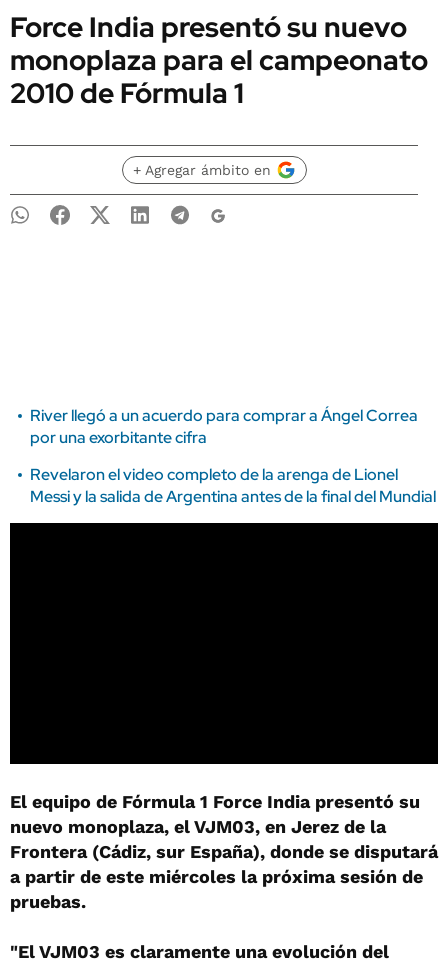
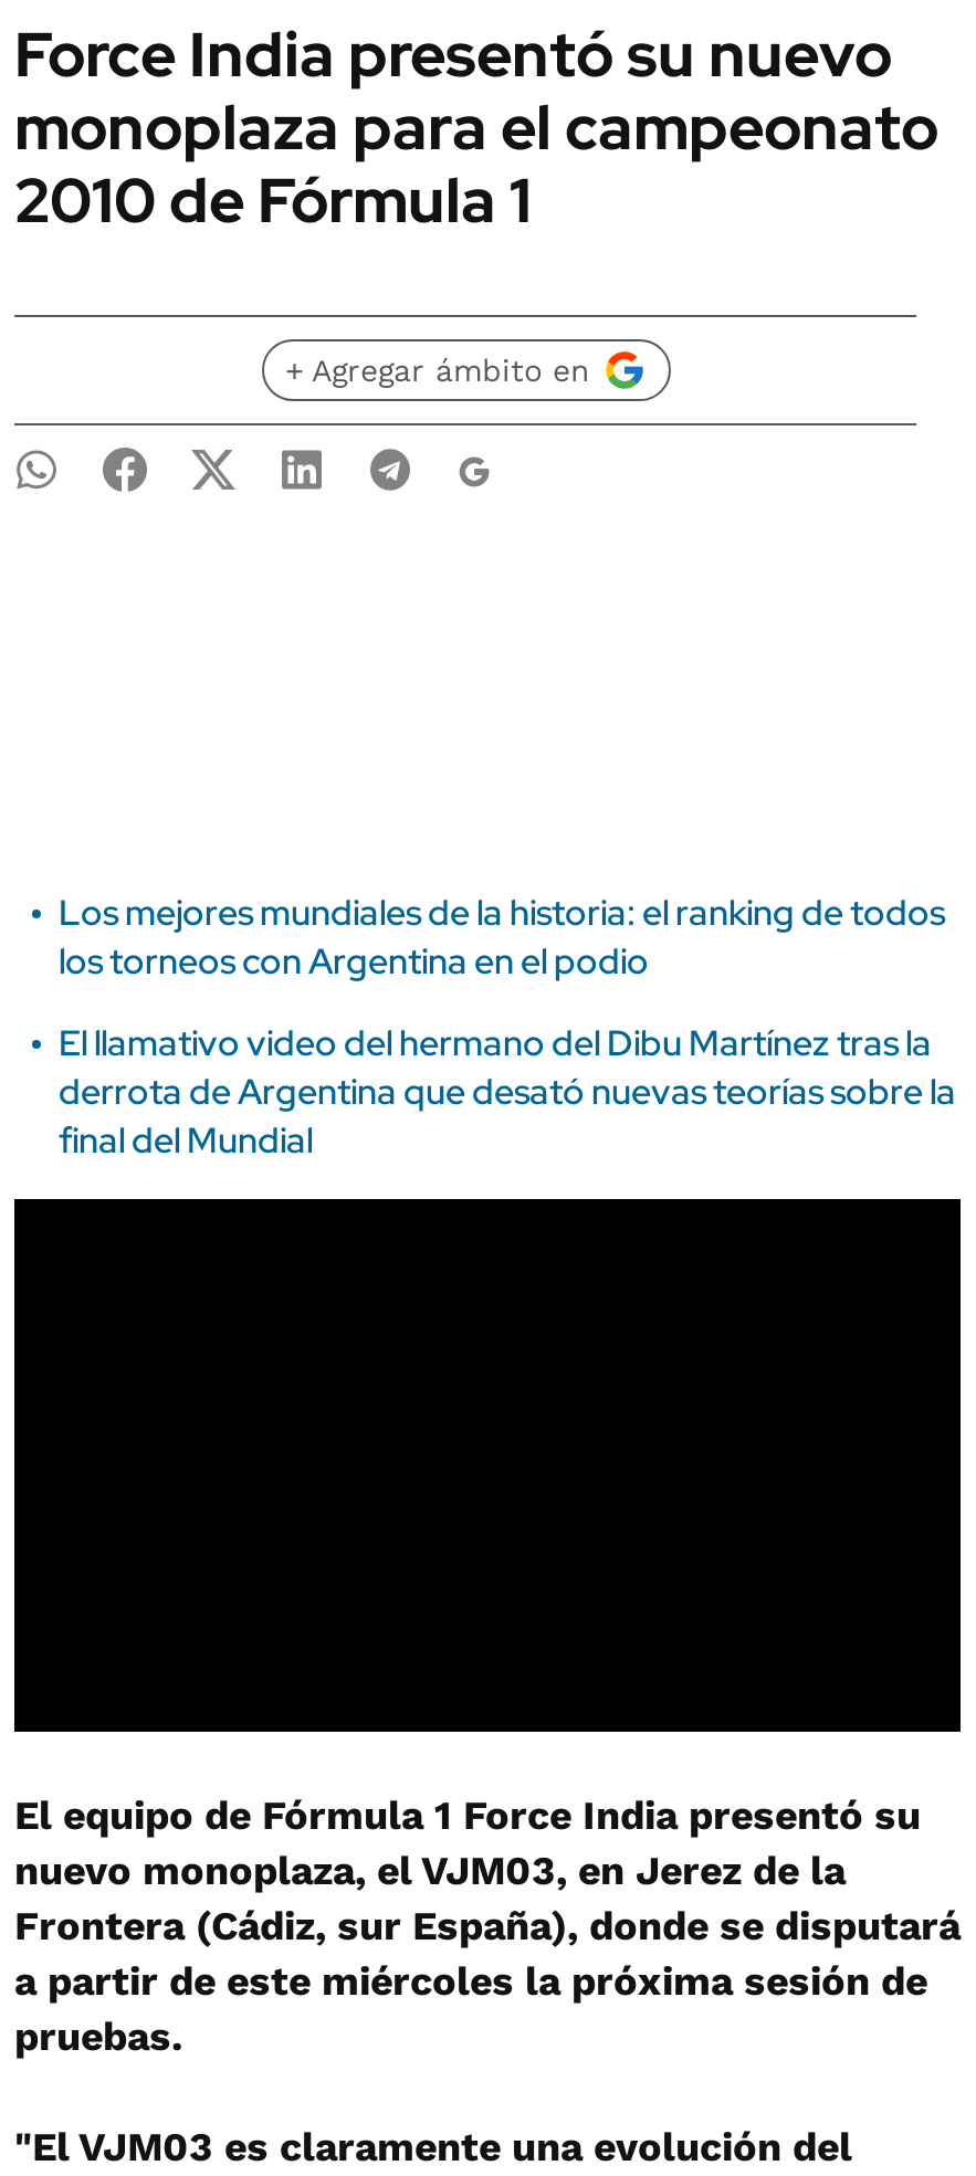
[30,405,418,448] River llegó a un acuerdo para comprar a Ángel Correa | por una exorbitante cifra -> [59,890,945,985] Los mejores mundiales de la historia: el ranking de todos | los torneos con Argentina en el podio
[30,464,436,507] Revelaron el video completo de la arenga de Lionel | Messi y la salida de Argentina antes de la final del Mundial -> [59,1020,956,1164] El llamativo video del hermano del Dibu Martínez tras la | derrota de Argentina que desató nuevas teorías sobre la | final del Mundial

